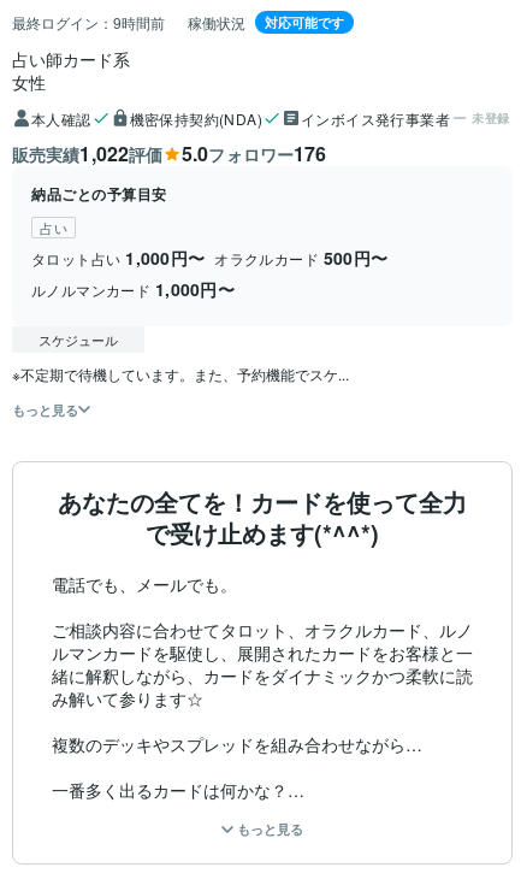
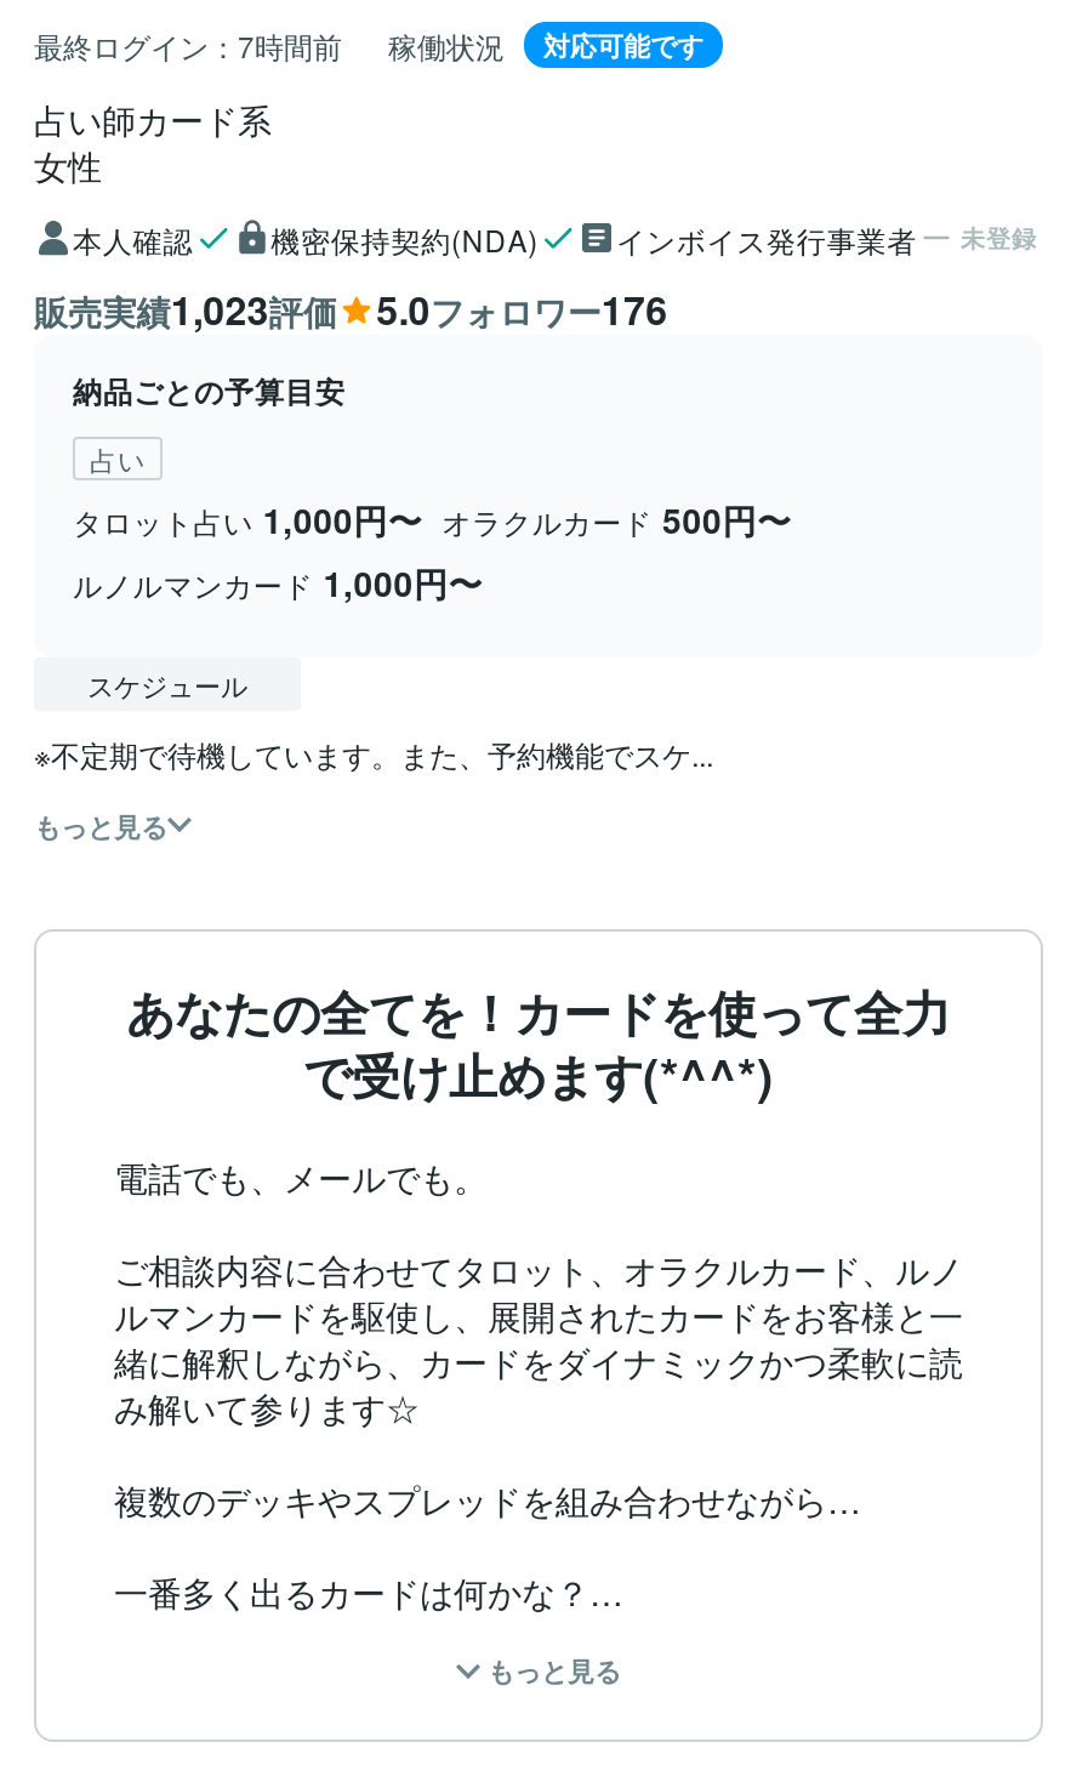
[12,11,165,32] 最終ログイン：9時間前 -> [34,23,342,64] 最終ログイン：7時間前
[12,140,163,167] 販売実績1,022評価 -> [34,281,337,337] 販売実績1,023評価

